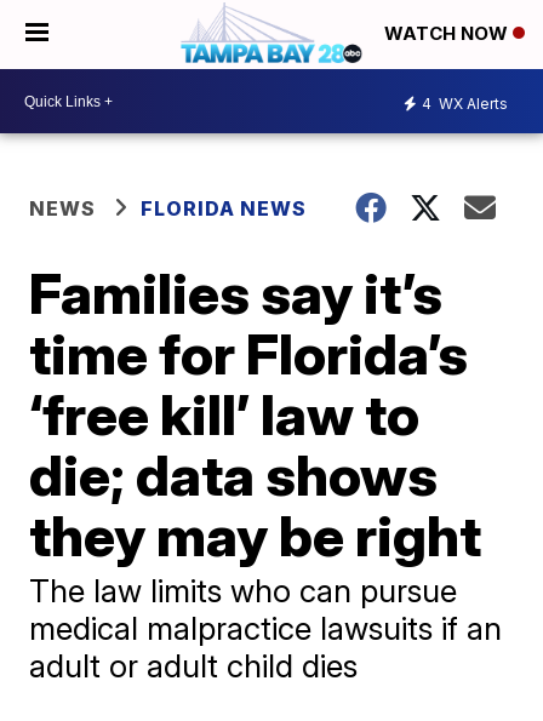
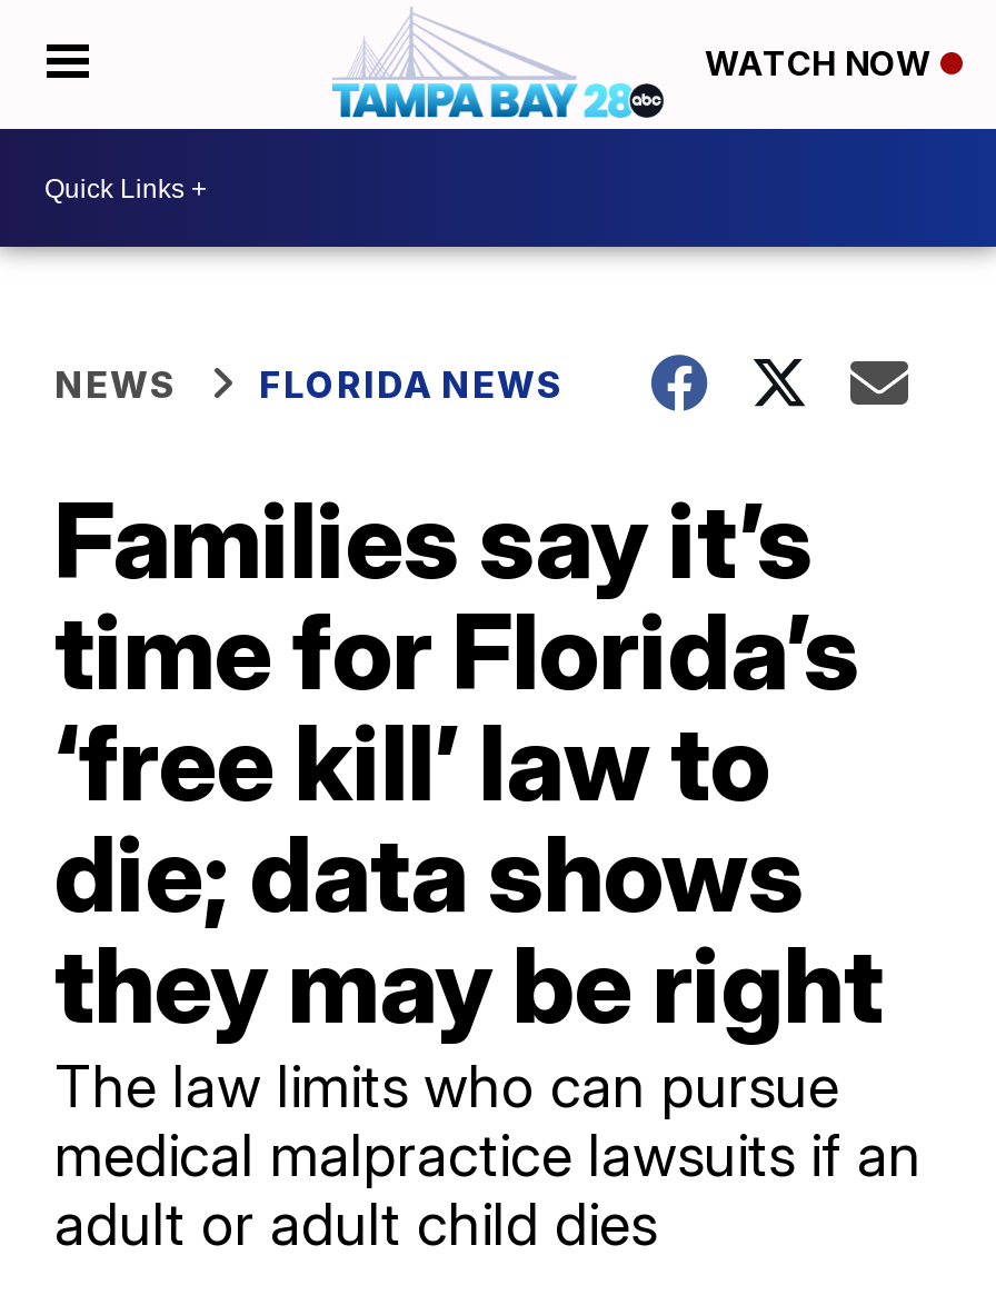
[422,94,508,112] 4 WX Alerts -> none

